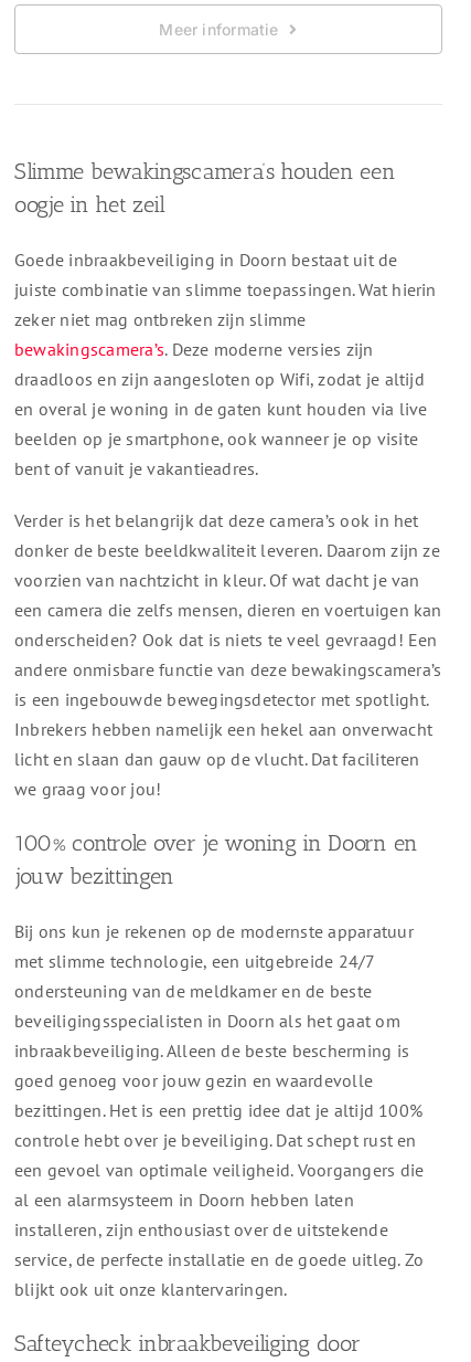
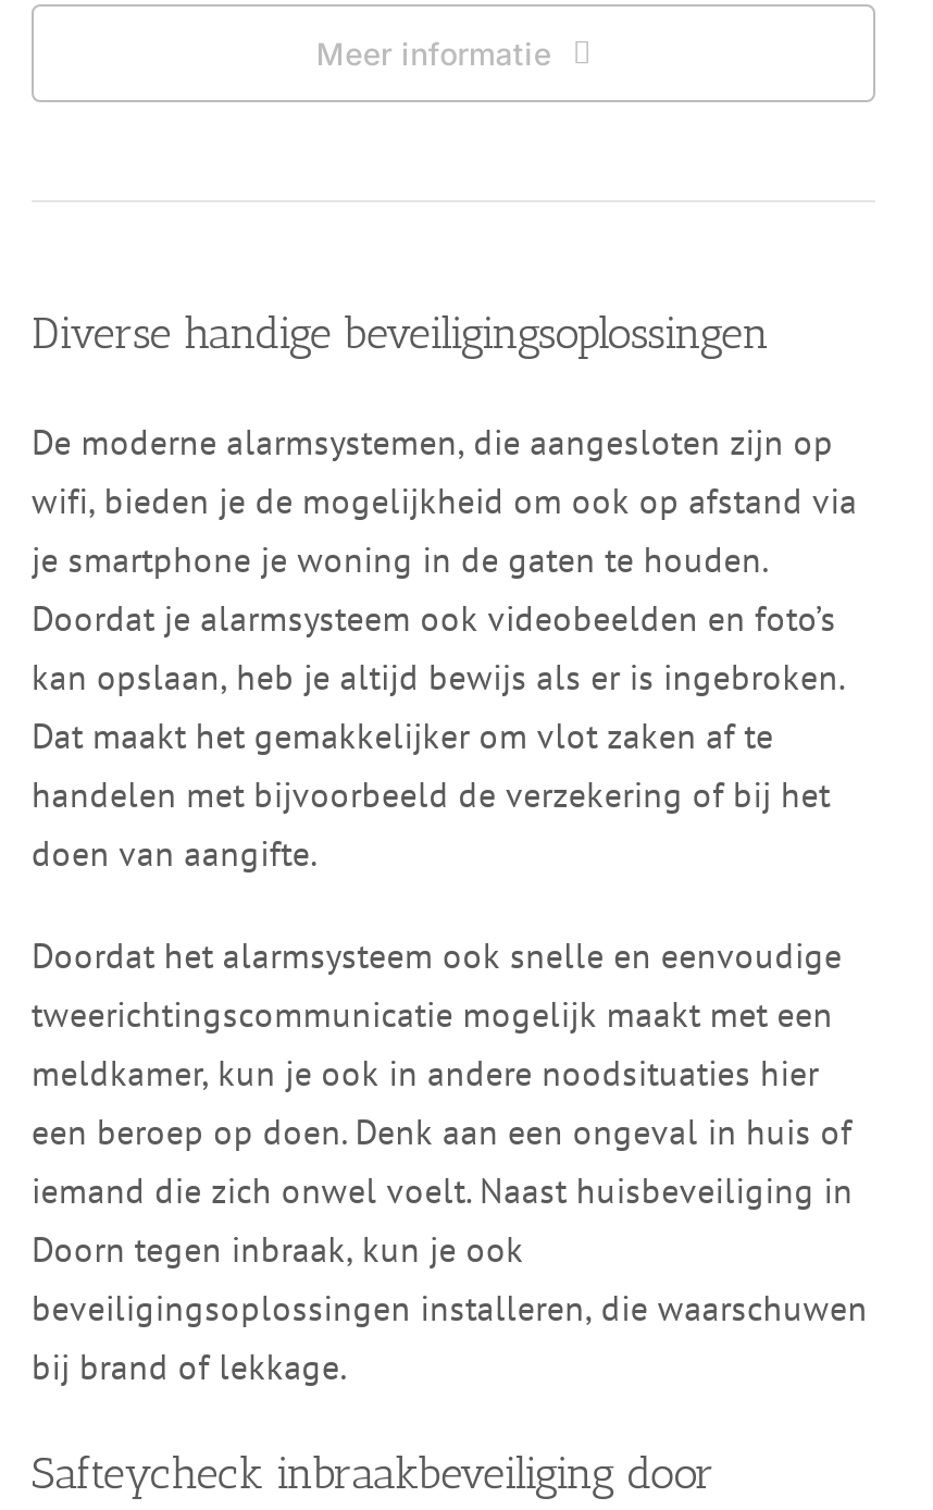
[14,158,442,1300] Slimme bewakingscamera’s houden een | oogje in het zeil | Goede inbraakbeveiliging in Doorn bestaat uit de | juiste combinatie van slimme toepassingen. Wat hierin | zeker niet mag ontbreken zijn slimme | bewakingscamera’s. Deze moderne versies zijn | draadloos en zijn aangesloten op Wifi, zodat je altijd | en overal je woning in de gaten kunt houden via live | beelden op je smartphone, ook wanneer je op visite | bent of vanuit je vakantieadres. | Verder is het belangrijk dat deze camera’s ook in het | donker de beste beeldkwaliteit leveren. Daarom zijn ze | voorzien van nachtzicht in kleur. Of wat dacht je van | een camera die zelfs mensen, dieren en voertuigen kan | onderscheiden? Ook dat is niets te veel gevraagd! Een | andere onmisbare functie van deze bewakingscamera’s | is een ingebouwde bewegingsdetector met spotlight. | Inbrekers hebben namelijk een hekel aan onverwacht | licht en slaan dan gauw op de vlucht. Dat faciliteren | we graag voor jou! | 100% controle over je woning in Doorn en | jouw bezittingen | Bij ons kun je rekenen op de modernste apparatuur | met slimme technologie, een uitgebreide 24/7 | ondersteuning van de meldkamer en de beste | beveiligingsspecialisten in Doorn als het gaat om | inbraakbeveiliging. Alleen de beste bescherming is | goed genoeg voor jouw gezin en waardevolle | bezittingen. Het is een prettig idee dat je altijd 100% | controle hebt over je beveiliging. Dat schept rust en | een gevoel van optimale veiligheid. Voorgangers die | al een alarmsysteem in Doorn hebben laten | installeren, zijn enthousiast over de uitstekende | service, de perfecte installatie en de goede uitleg. Zo | blijkt ook uit onze klantervaringen. -> [32,307,868,1389] Diverse handige beveiligingsoplossingen | De moderne alarmsystemen, die aangesloten zijn op | wifi, bieden je de mogelijkheid om ook op afstand via | je smartphone je woning in de gaten te houden. | Doordat je alarmsysteem ook videobeelden en foto’s | kan opslaan, heb je altijd bewijs als er is ingebroken. | Dat maakt het gemakkelijker om vlot zaken af te | handelen met bijvoorbeeld de verzekering of bij het | doen van aangifte. | Doordat het alarmsysteem ook snelle en eenvoudige | tweerichtingscommunicatie mogelijk maakt met een | meldkamer, kun je ook in andere noodsituaties hier | een beroep op doen. Denk aan een ongeval in huis of | iemand die zich onwel voelt. Naast huisbeveiliging in | Doorn tegen inbraak, kun je ook | beveiligingsoplossingen installeren, die waarschuwen | bij brand of lekkage.

